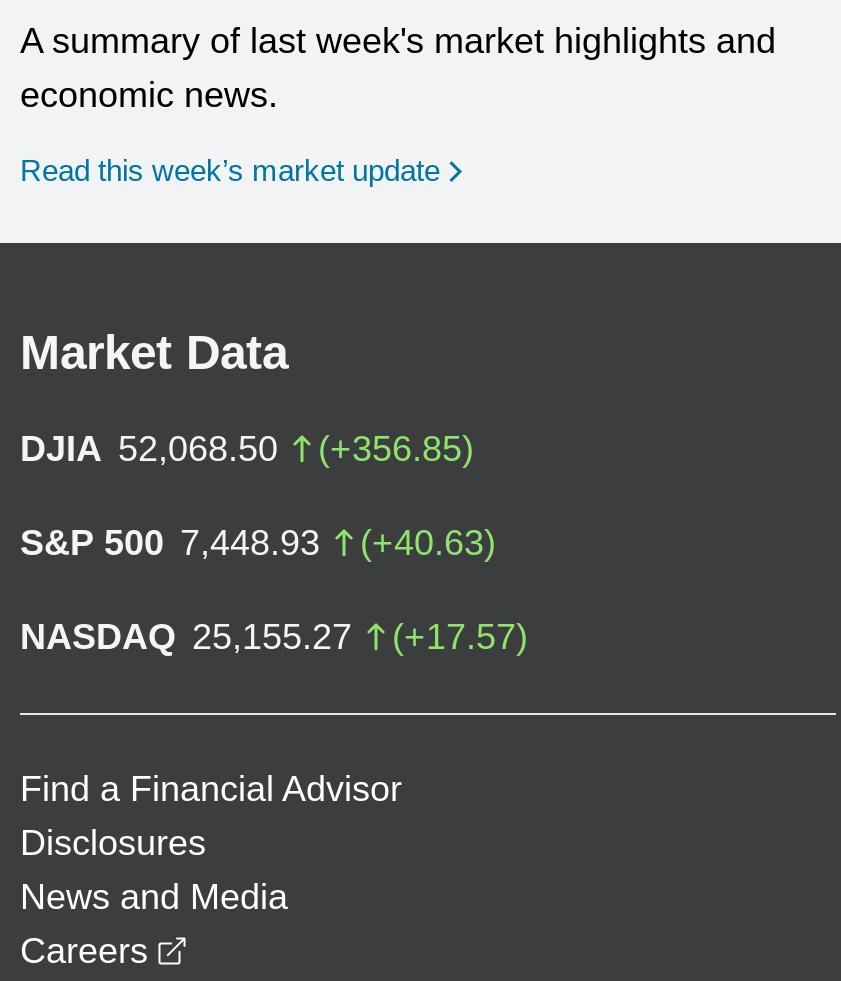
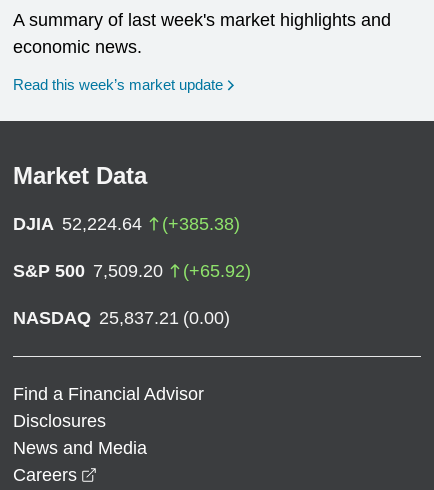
[20,429,474,469] DJIA 52,068.50 | (+356.85) -> [13,214,240,234] DJIA 52,224.64 | (+385.38)
[20,523,496,563] S&P 500 7,448.93 | (+40.63) -> [13,261,251,281] S&P 500 7,509.20 | (+65.92)
[20,617,528,657] NASDAQ 25,155.27 | (+17.57) -> [13,308,230,328] NASDAQ 25,837.21 (0.00)

